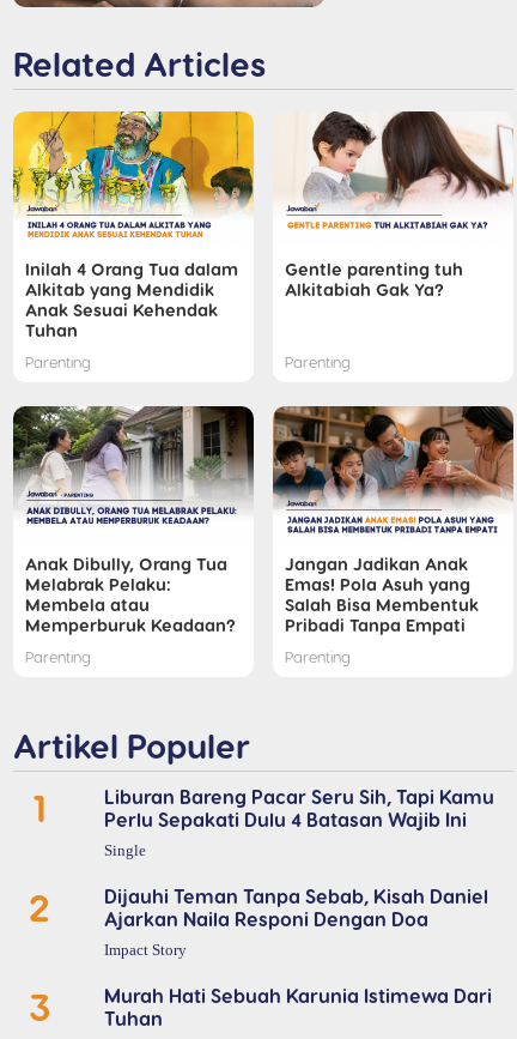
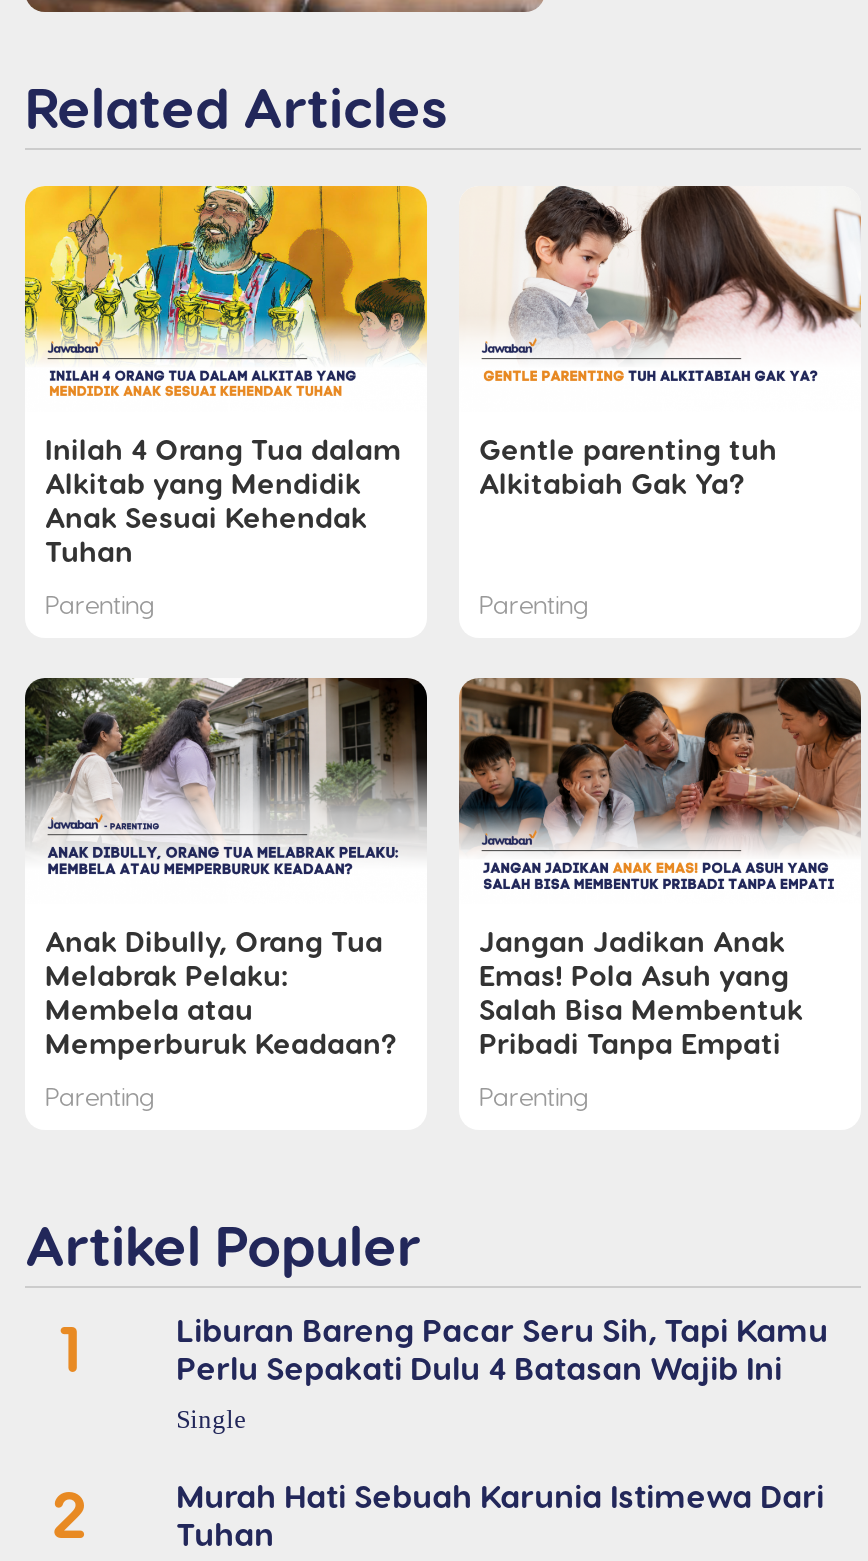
[28,885,488,1028] Dijauhi Teman Tanpa Sebab, Kisah Daniel | Ajarkan Naila Responi Dengan Doa | Impact Story | 3 -> none

